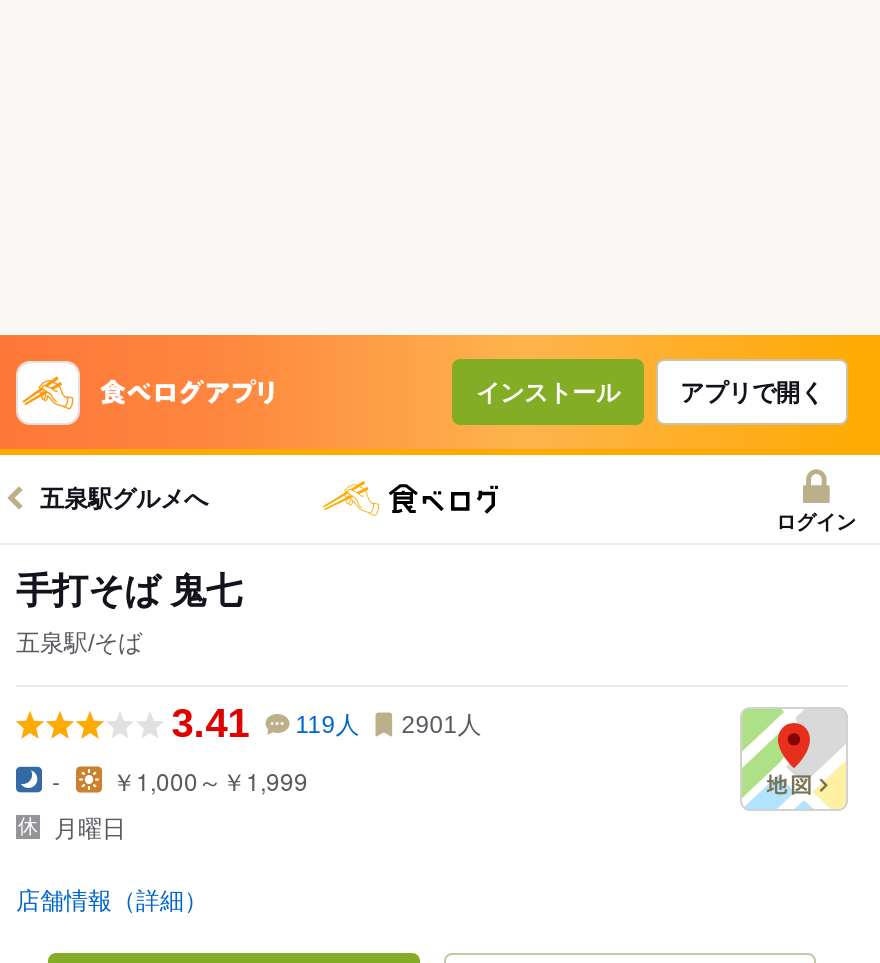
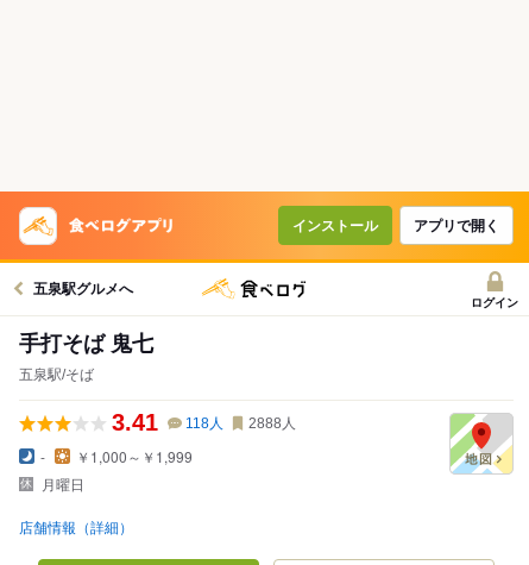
[296,711,360,739] 119人 -> [185,415,223,432] 118人
[402,711,482,739] 2901人 -> [248,415,296,432] 2888人

